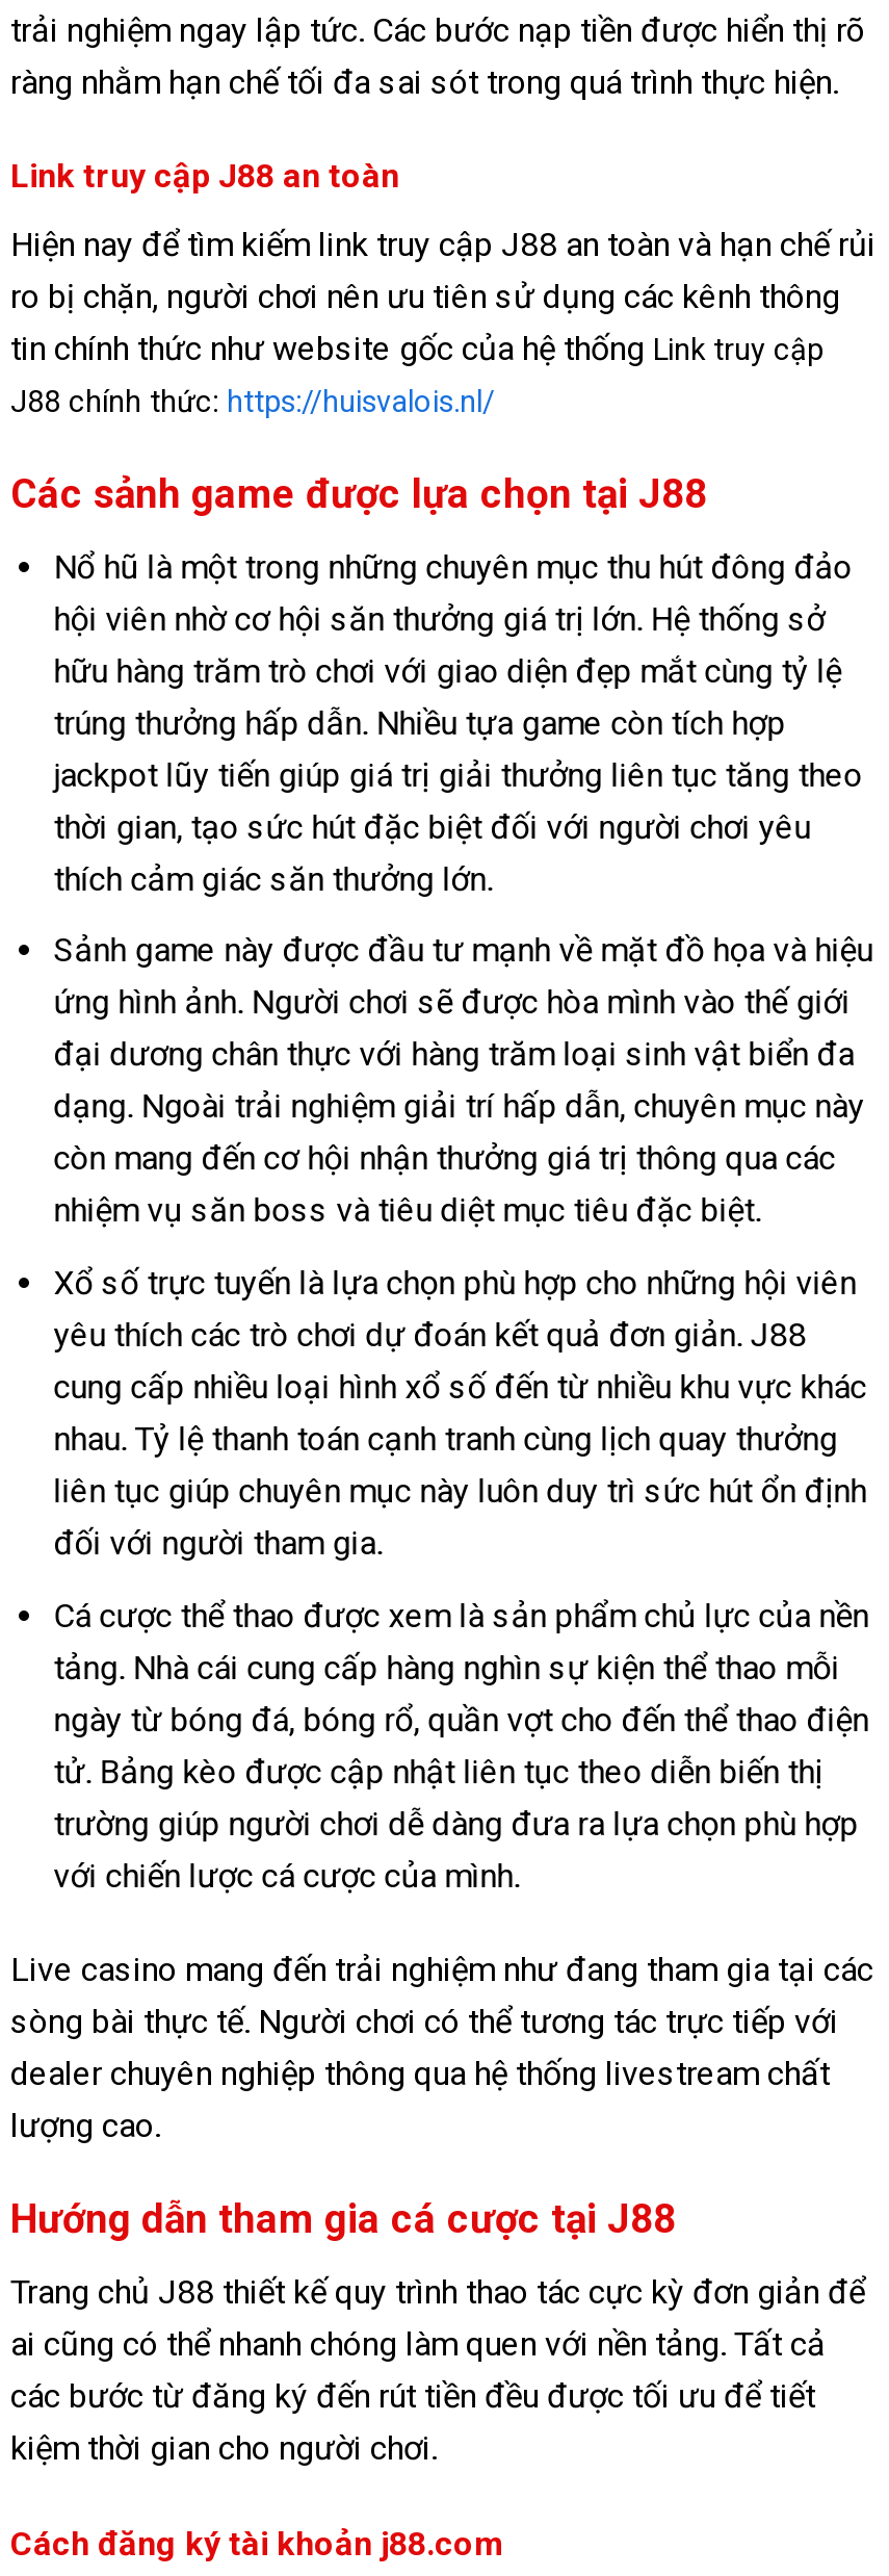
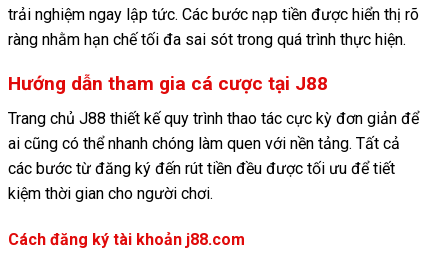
[10,157,875,2146] Link truy cập J88 an toàn | Hiện nay để tìm kiếm link truy cập J88 an toàn và hạn chế rủi | ro bị chặn, người chơi nên ưu tiên sử dụng các kênh thông | tin chính thức như website gốc của hệ thống Link truy cập | J88 chính thức: https://huisvalois.nl/ | Các sảnh game được lựa chọn tại J88 | Nổ hũ là một trong những chuyên mục thu hút đông đảo | hội viên nhờ cơ hội săn thưởng giá trị lớn. Hệ thống sở | hữu hàng trăm trò chơi với giao diện đẹp mắt cùng tỷ lệ | trúng thưởng hấp dẫn. Nhiều tựa game còn tích hợp | jackpot lũy tiến giúp giá trị giải thưởng liên tục tăng theo | thời gian, tạo sức hút đặc biệt đối với người chơi yêu | thích cảm giác săn thưởng lớn. | Sảnh game này được đầu tư mạnh về mặt đồ họa và hiệu | ứng hình ảnh. Người chơi sẽ được hòa mình vào thế giới | đại dương chân thực với hàng trăm loại sinh vật biển đa | dạng. Ngoài trải nghiệm giải trí hấp dẫn, chuyên mục này | còn mang đến cơ hội nhận thưởng giá trị thông qua các | nhiệm vụ săn boss và tiêu diệt mục tiêu đặc biệt. | Xổ số trực tuyến là lựa chọn phù hợp cho những hội viên | yêu thích các trò chơi dự đoán kết quả đơn giản. J88 | cung cấp nhiều loại hình xổ số đến từ nhiều khu vực khác | nhau. Tỷ lệ thanh toán cạnh tranh cùng lịch quay thưởng | liên tục giúp chuyên mục này luôn duy trì sức hút ổn định | đối với người tham gia. | Cá cược thể thao được xem là sản phẩm chủ lực của nền | tảng. Nhà cái cung cấp hàng nghìn sự kiện thể thao mỗi | ngày từ bóng đá, bóng rổ, quần vợt cho đến thể thao điện | tử. Bảng kèo được cập nhật liên tục theo diễn biến thị | trường giúp người chơi dễ dàng đưa ra lựa chọn phù hợp | với chiến lược cá cược của mình. | Live casino mang đến trải nghiệm như đang tham gia tại các | sòng bài thực tế. Người chơi có thể tương tác trực tiếp với | dealer chuyên nghiệp thông qua hệ thống livestream chất | lượng cao. -> none

